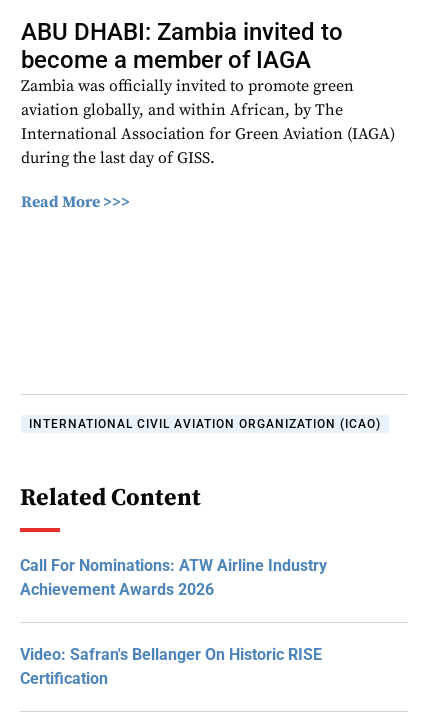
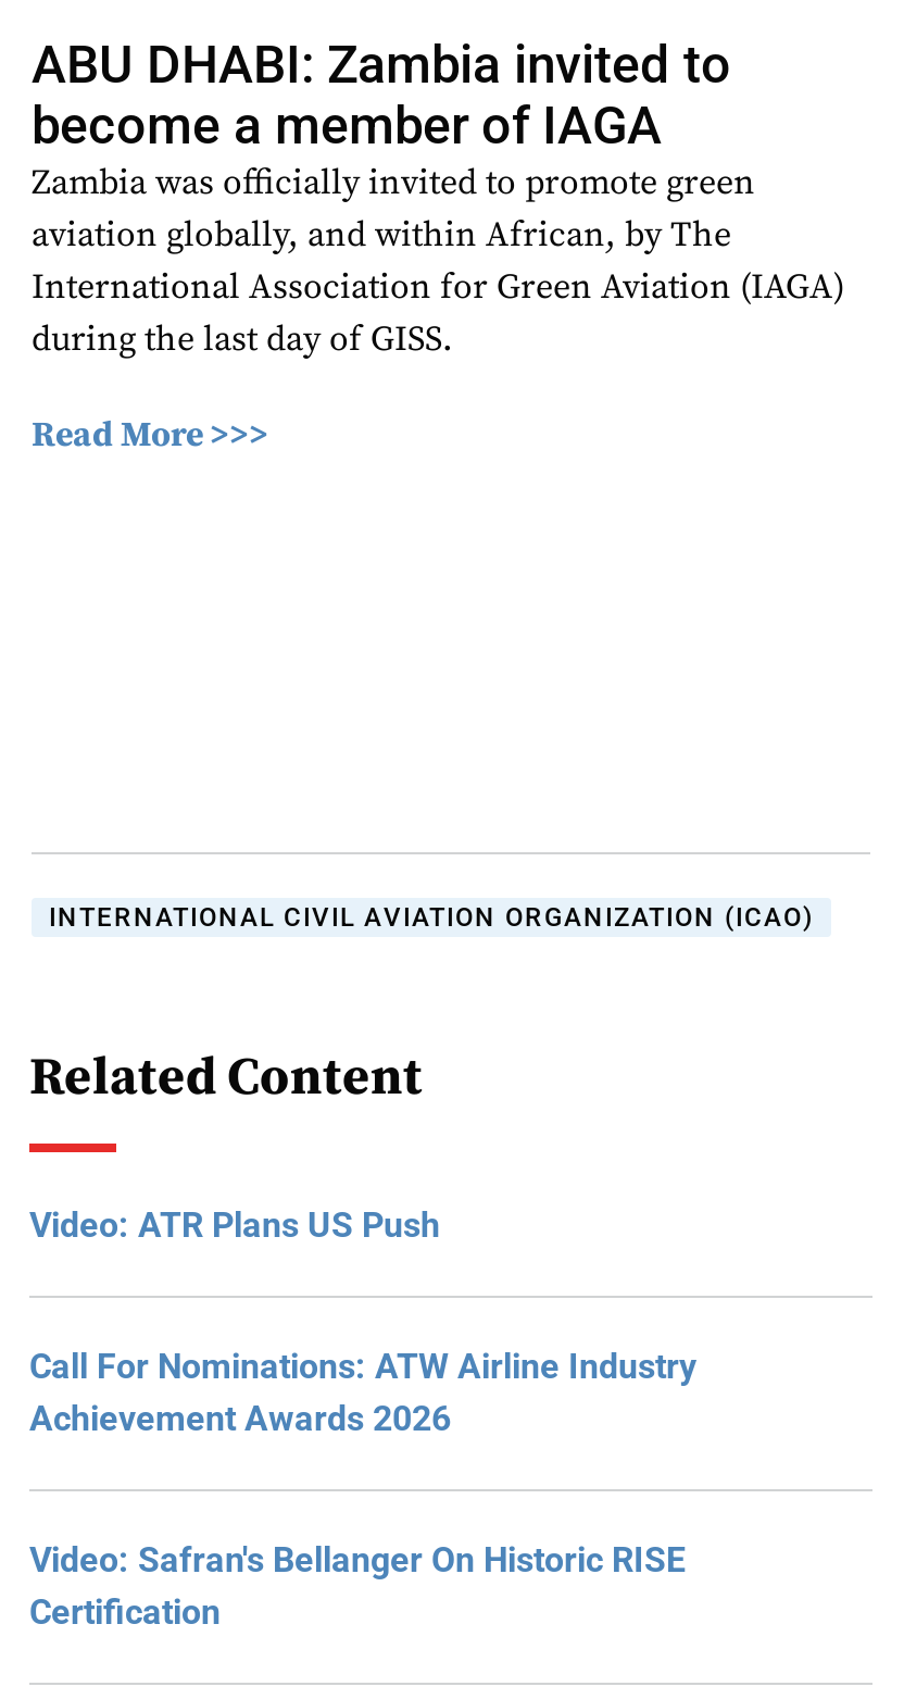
none -> [29,1204,440,1246] Video: ATR Plans US Push

